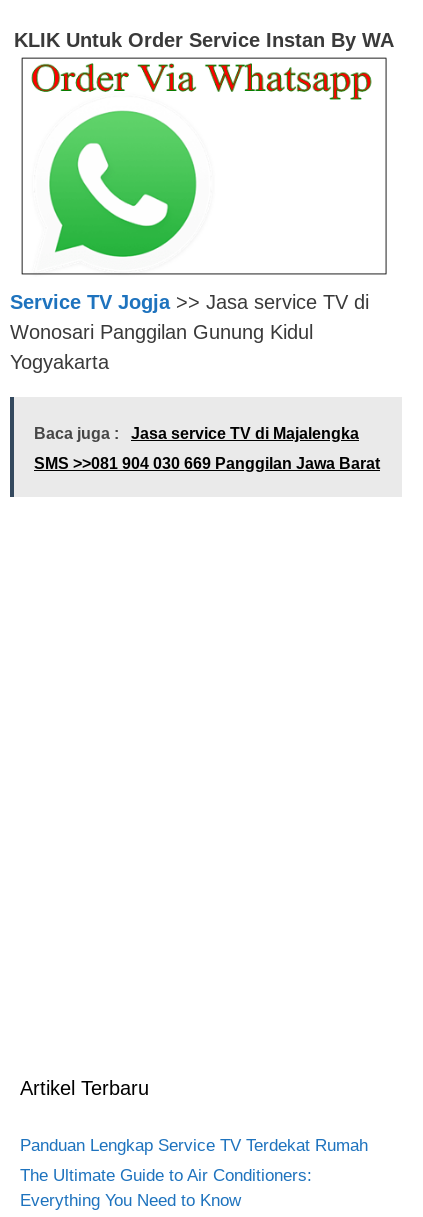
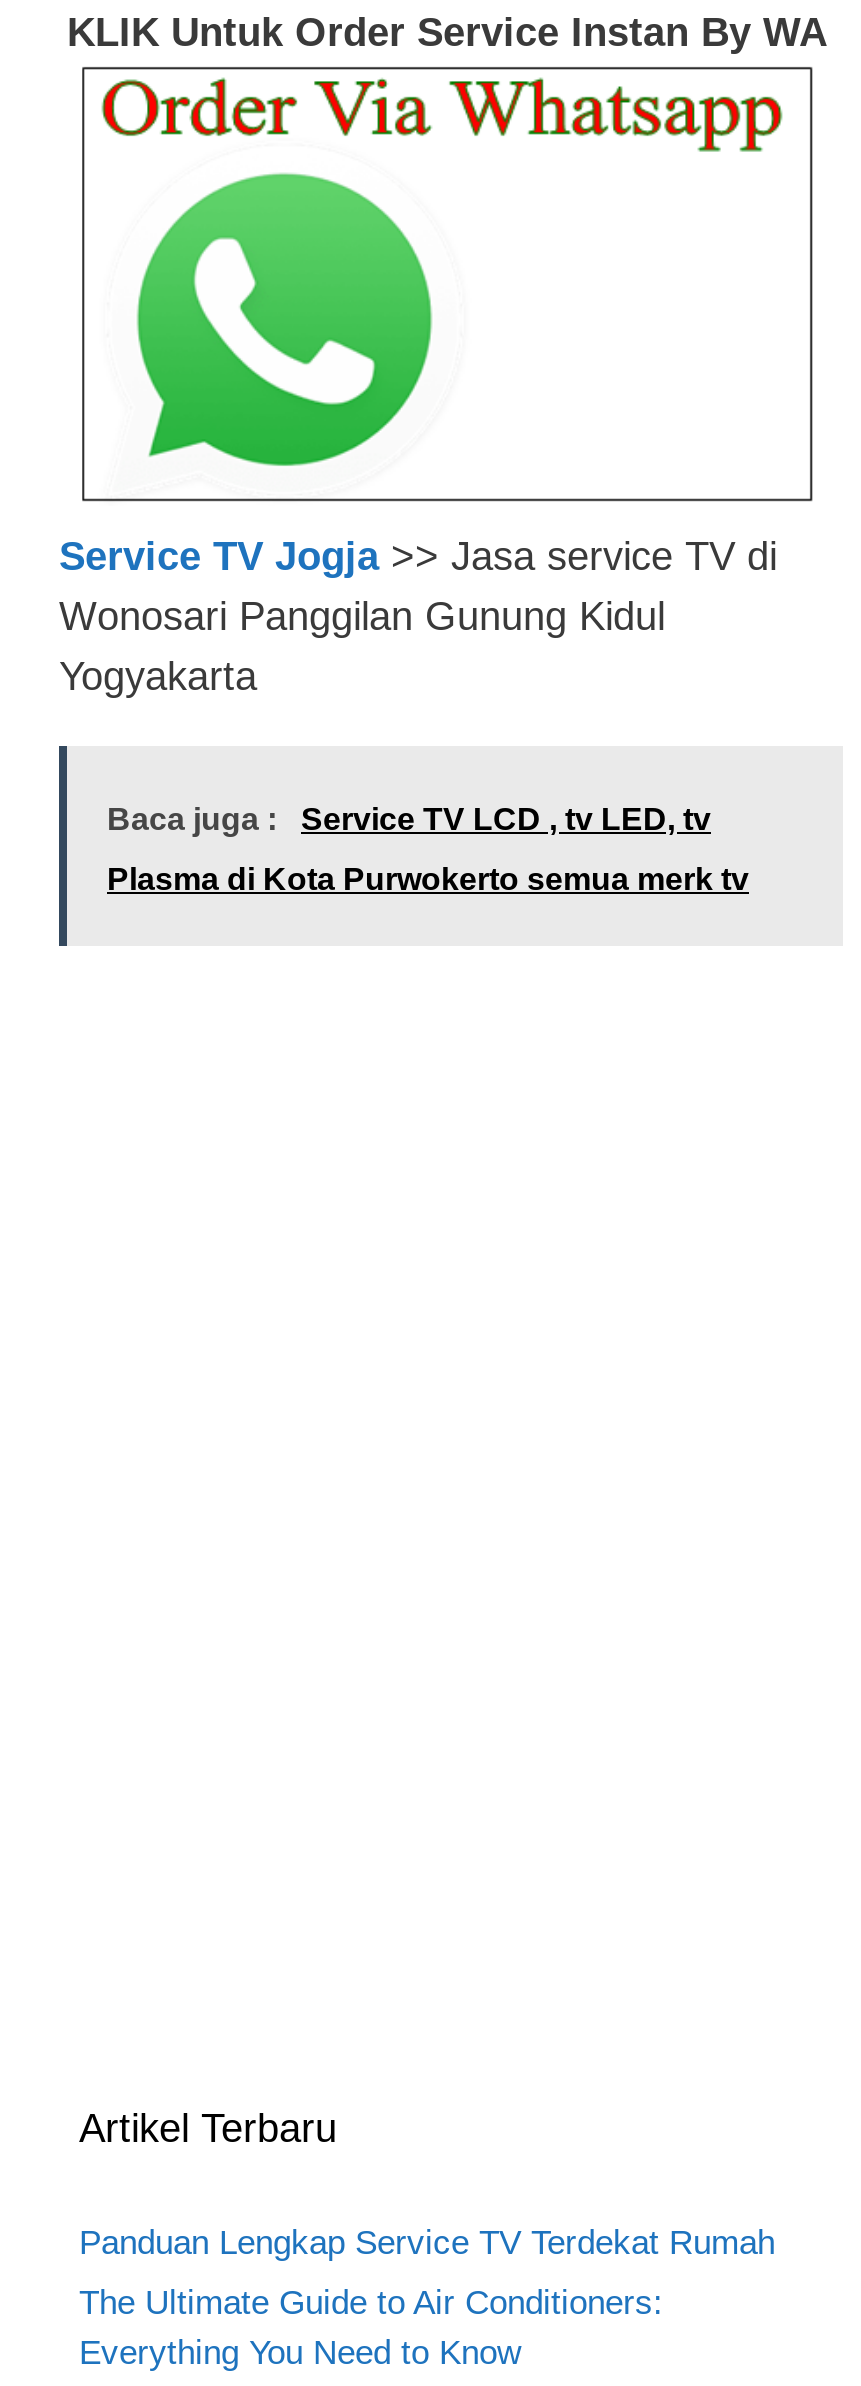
[131,425,359,442] Jasa service TV di Majalengka -> [301,802,711,836] Service TV LCD , tv LED, tv
[34,455,380,472] SMS >>081 904 030 669 Panggilan Jawa Barat -> [107,862,749,896] Plasma di Kota Purwokerto semua merk tv

